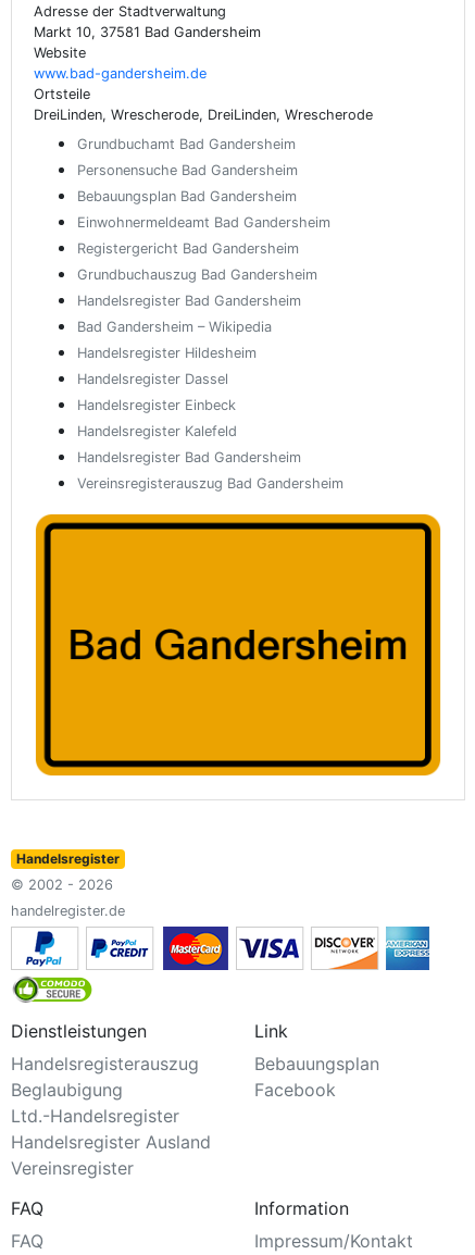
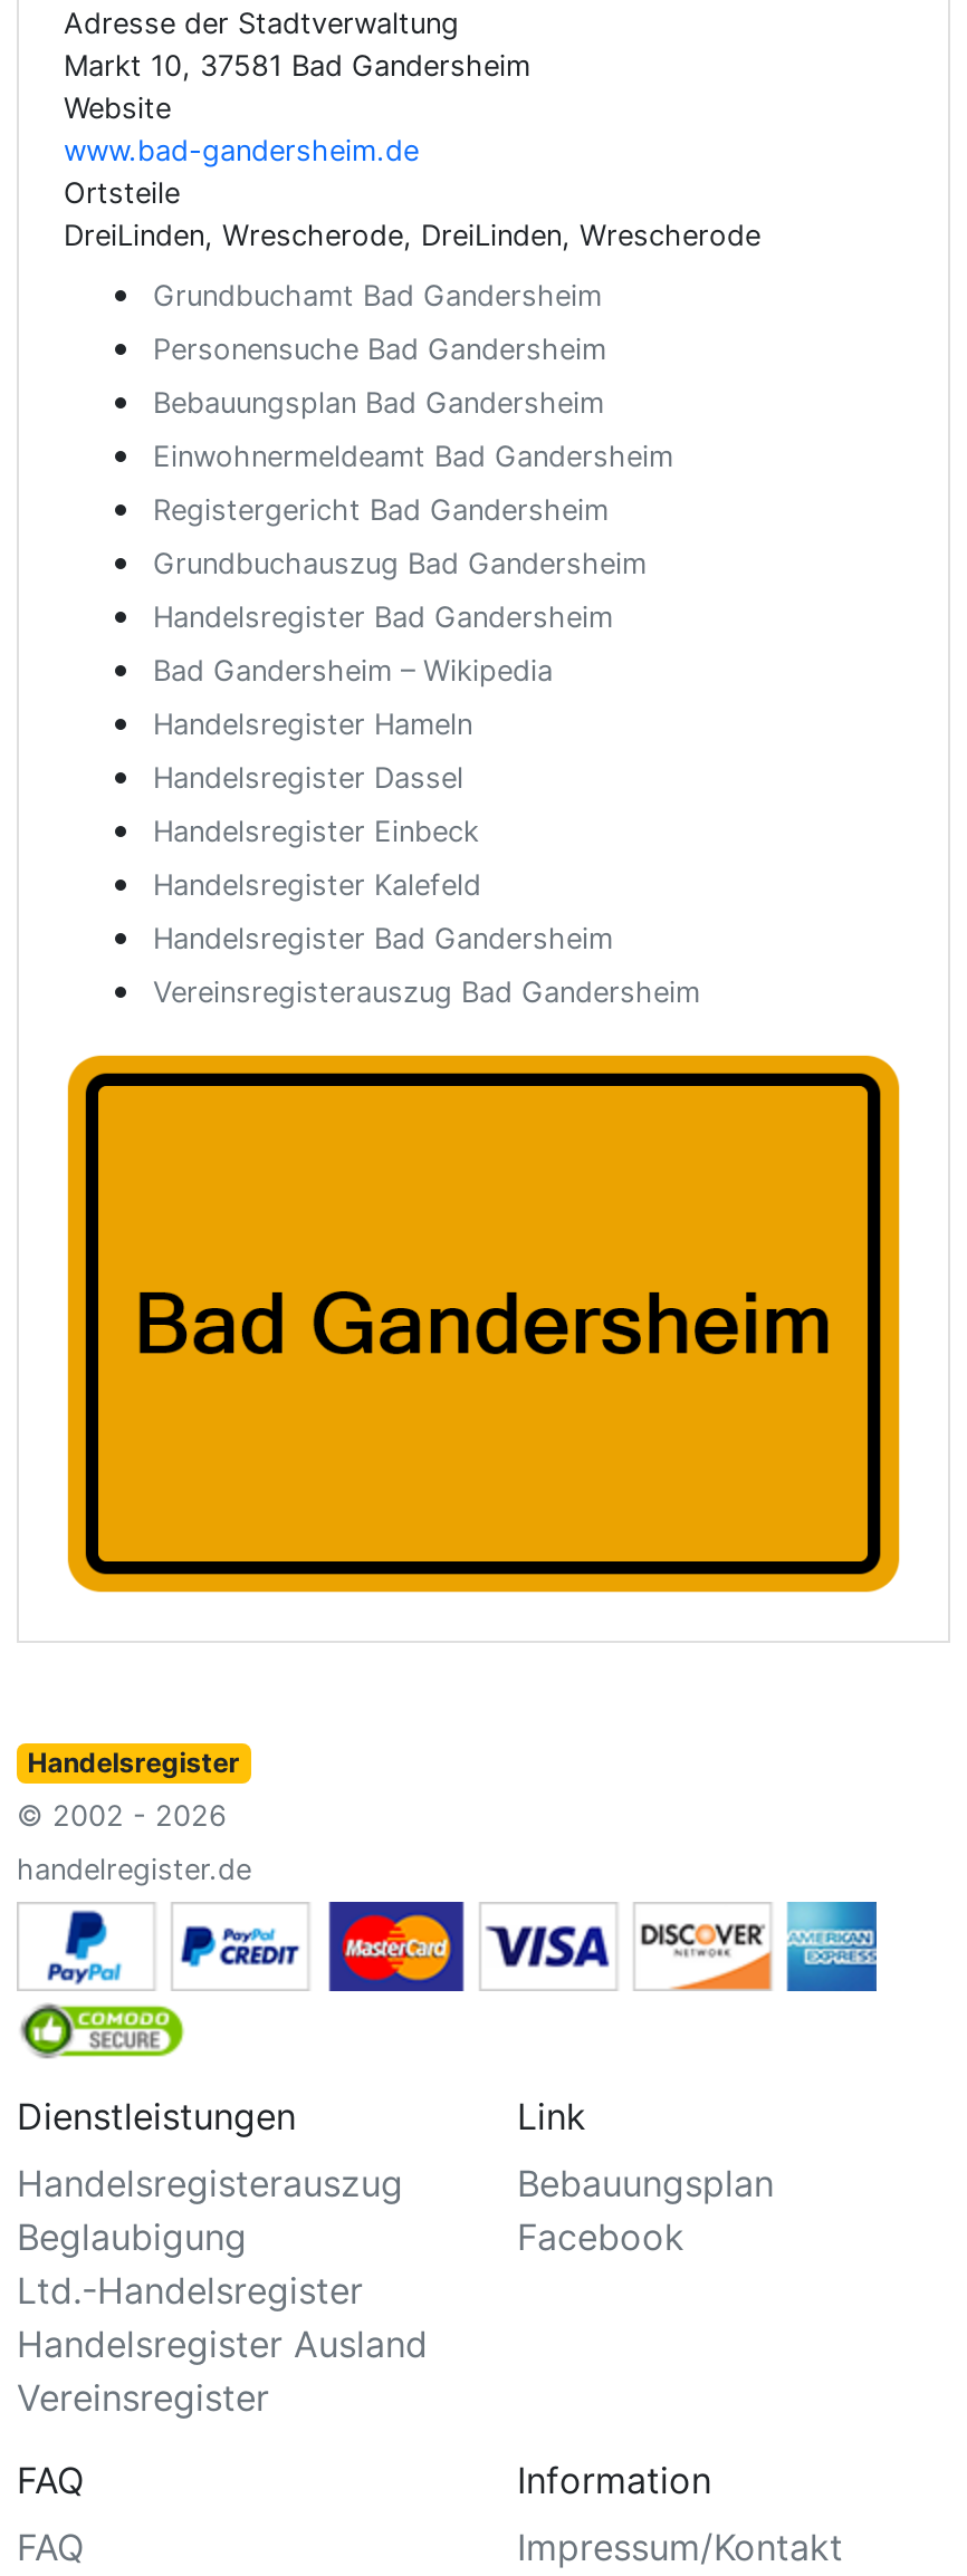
[77,345,257,361] Handelsregister Hildesheim -> [153,708,472,741] Handelsregister Hameln

